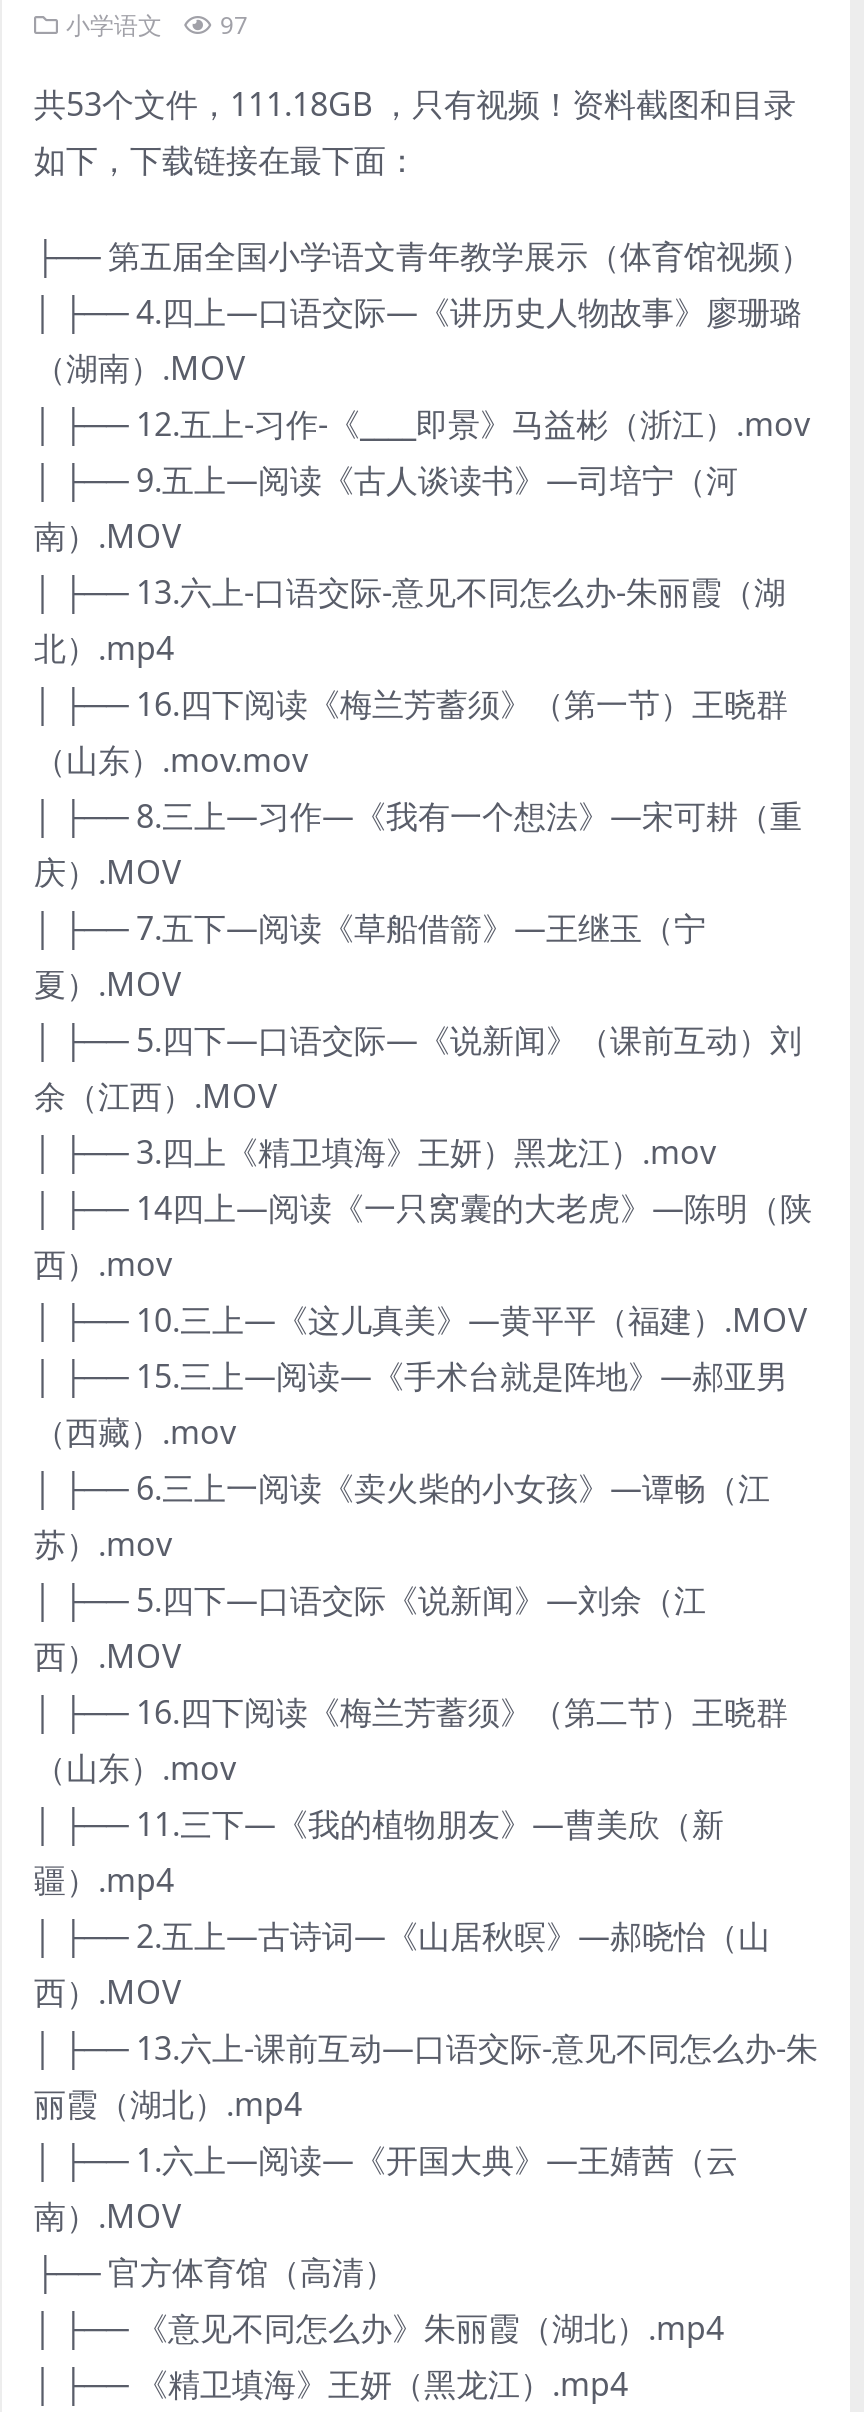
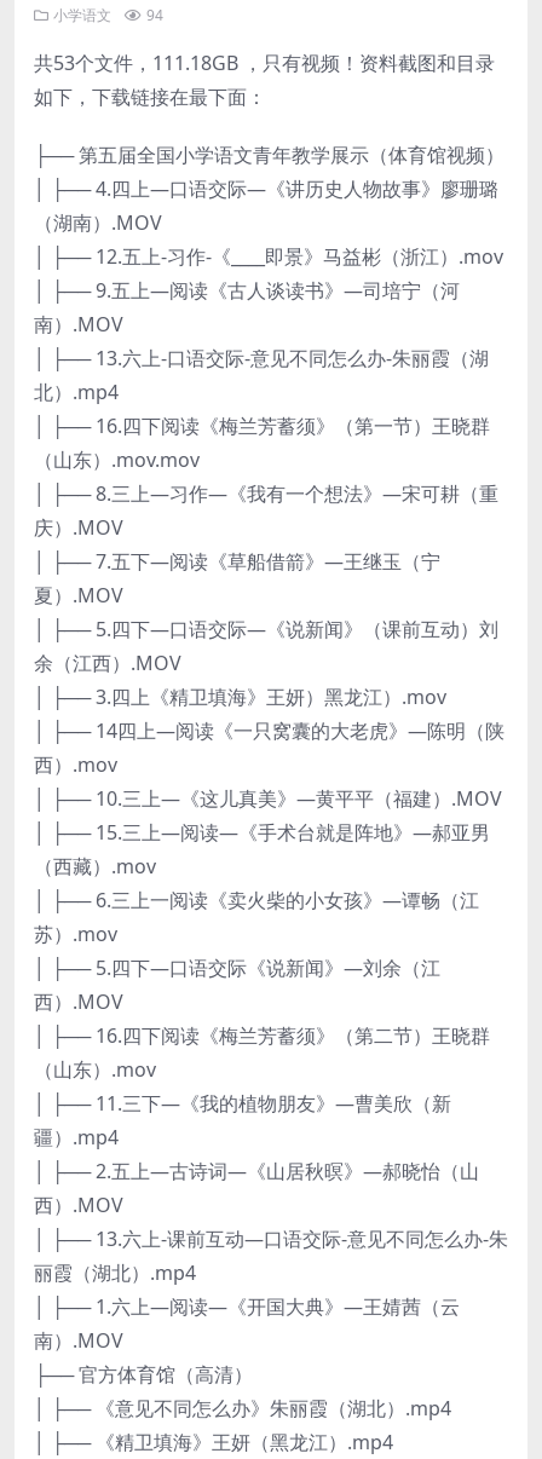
[66,8,248,42] 小学语文 97 -> [53,5,163,25] 小学语文 94

